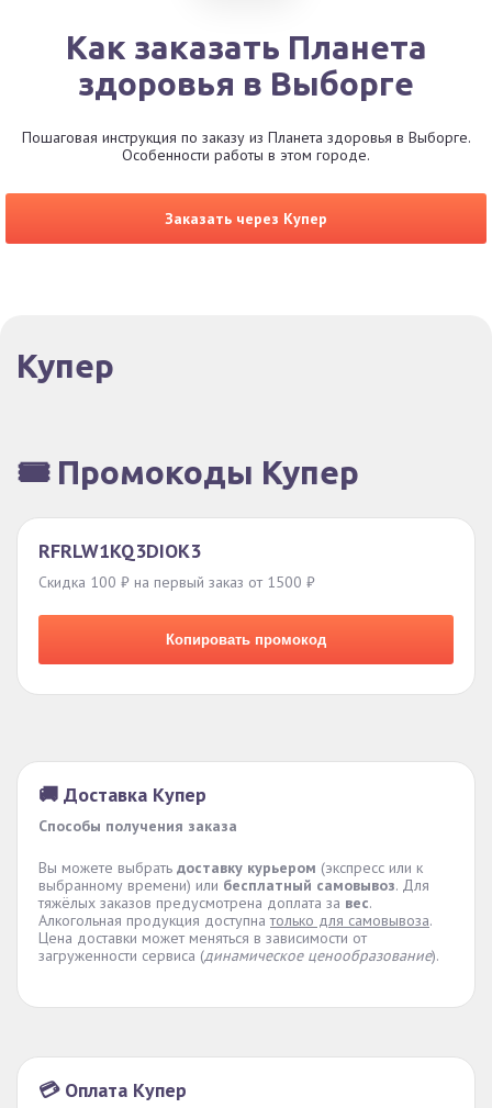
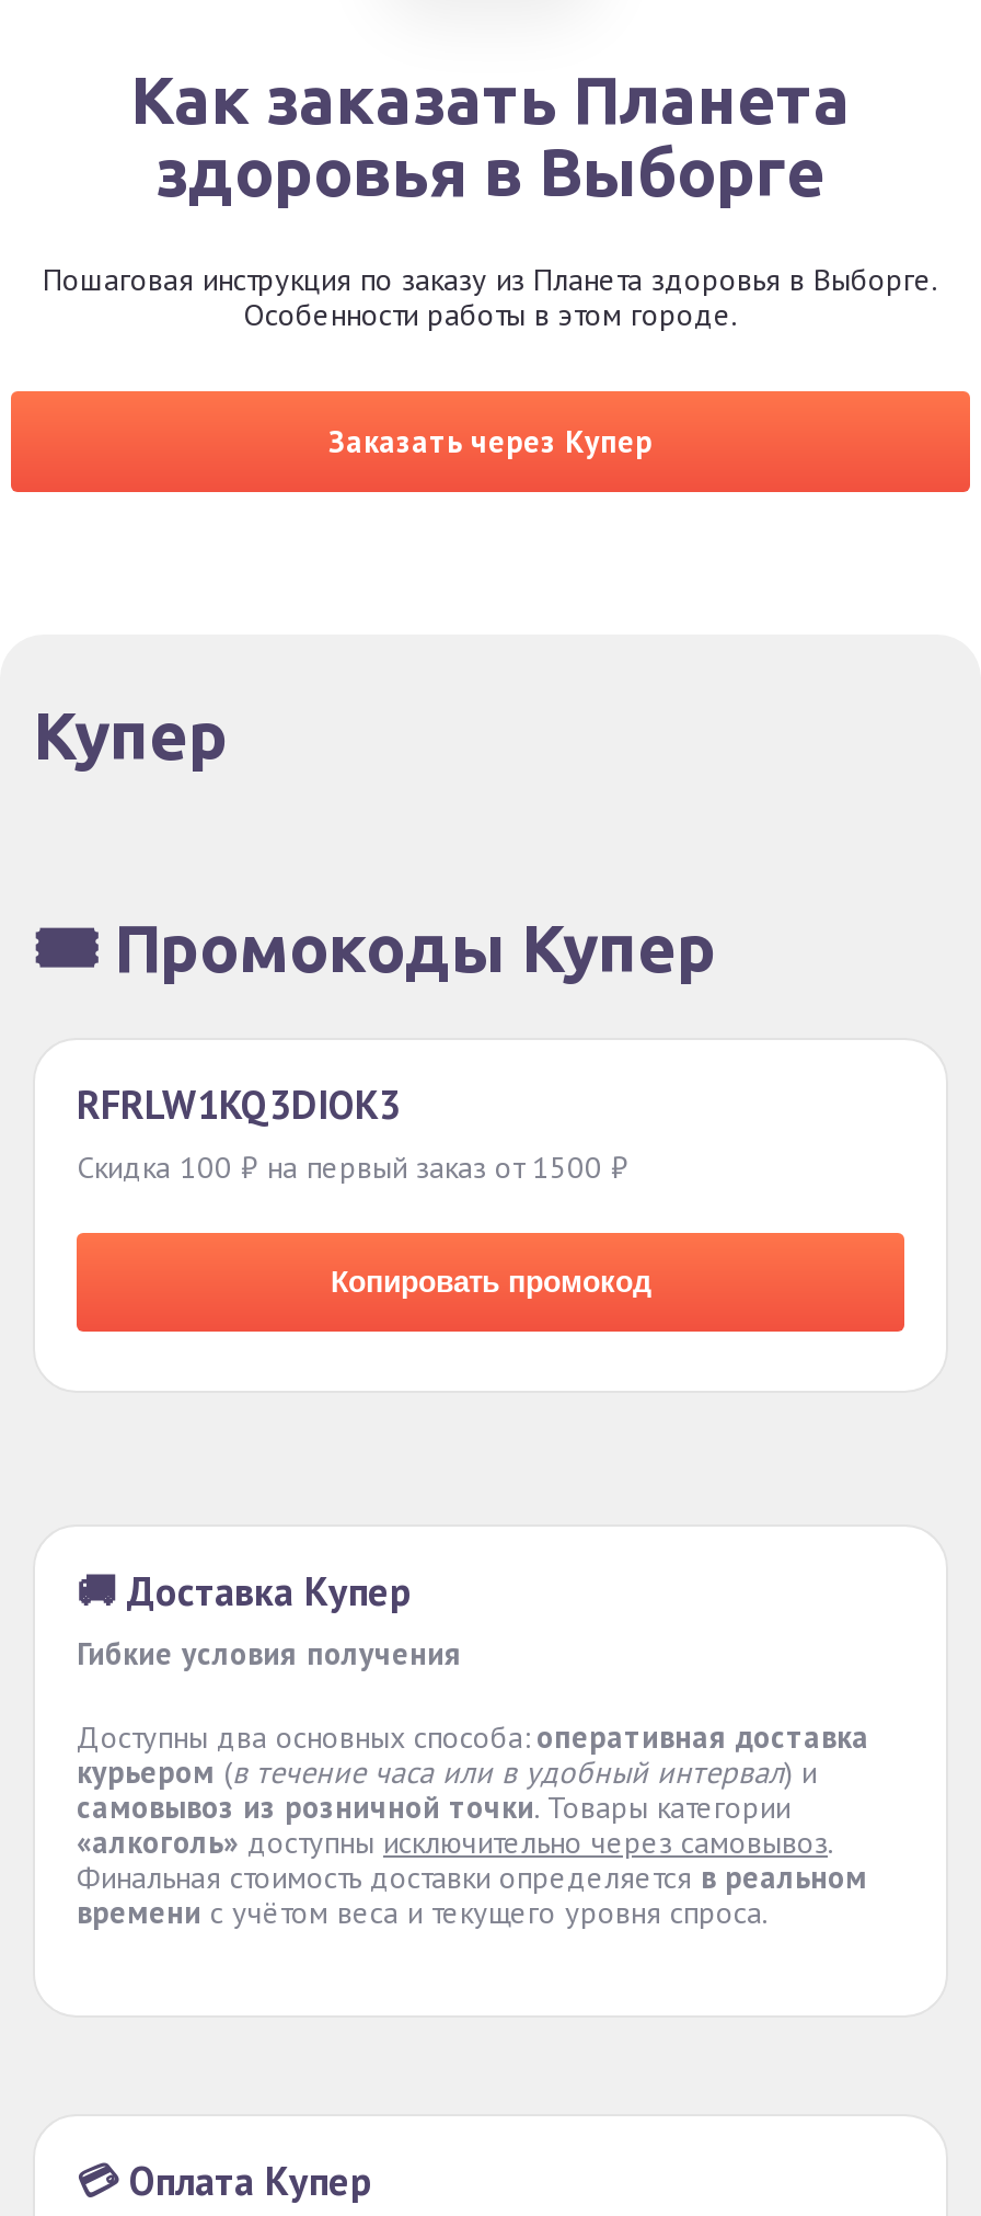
[38,816,237,836] Способы получения заказа -> [77,1634,462,1674] Гибкие условия получения
[38,858,439,965] Вы можете выбрать доставку курьером (экспресс или к | выбранному времени) или бесплатный самовывоз. Для | тяжёлых заказов предусмотрена доплата за вес | Алкогольная продукция доступнатолько для самовывоза | Цена доставки может меняться в зависимости от | загруженности сервиса (динамическое ценообразование). -> [77,1717,869,1932] Доступны два основных способа: оперативная доставка | курьером(в течение часа или в удобный интервал) и | самовывоз из розничной точки. Товары категории | «алкоголь» доступны исключительно через самовывоз | Финальная стоимость доставки определяетсяв реальном | времени с учётом веса и текущего уровня спроса.

